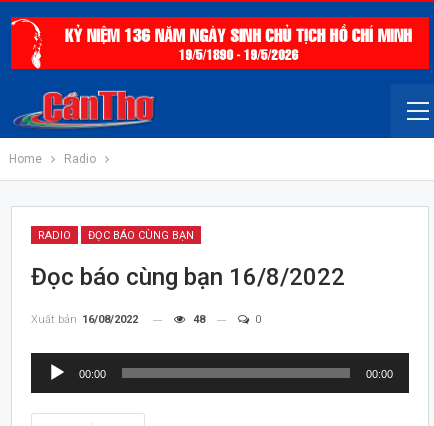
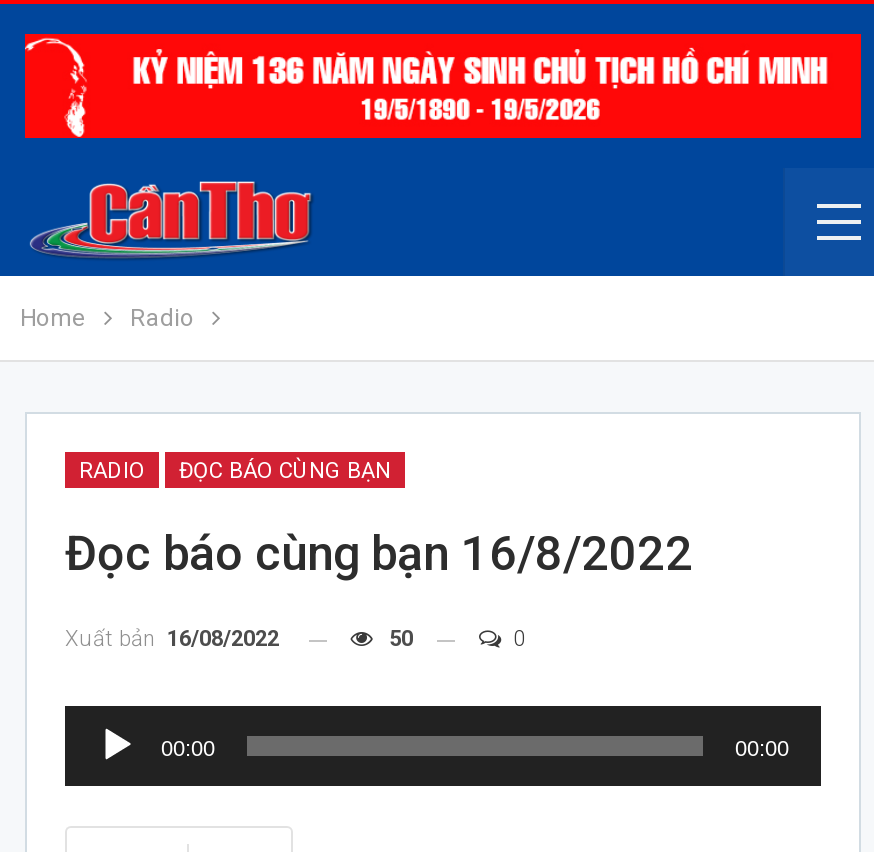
[193,313,205,326] 48 -> [389,626,413,652] 50

